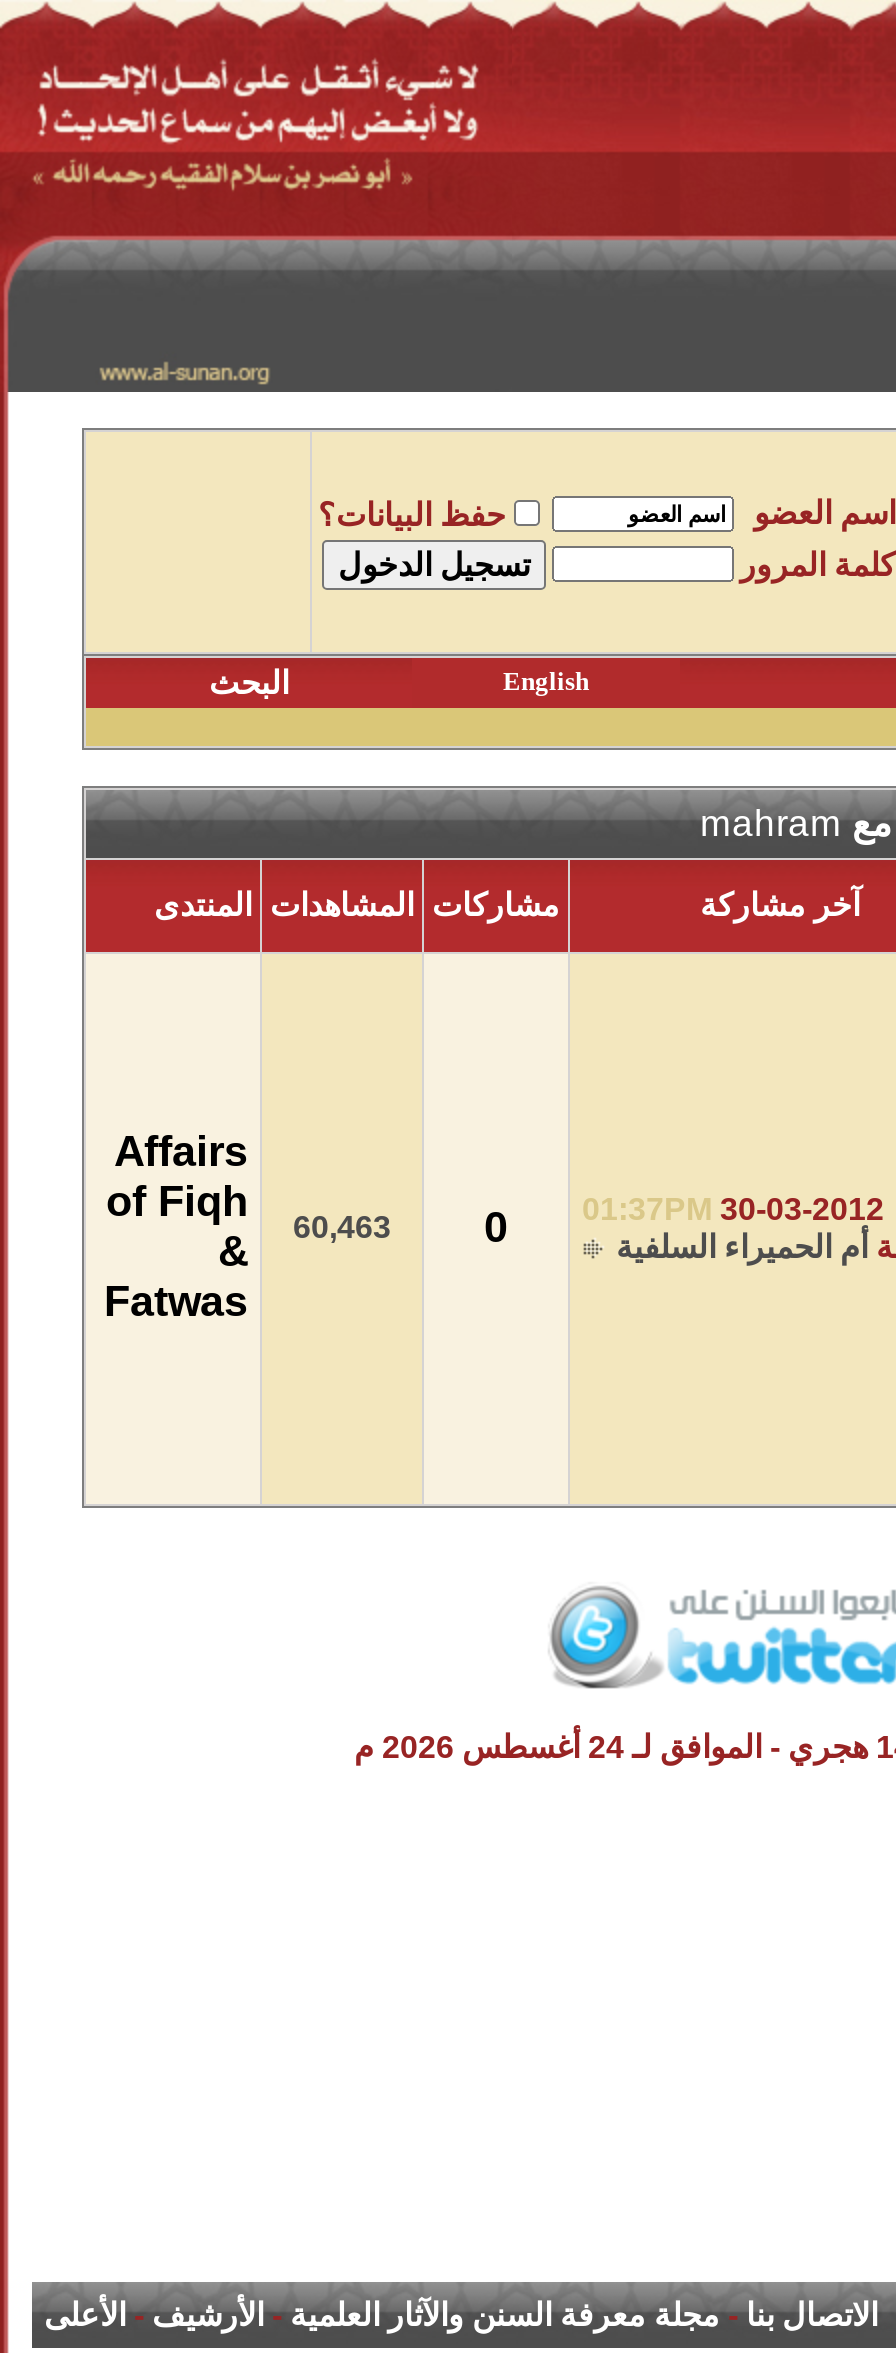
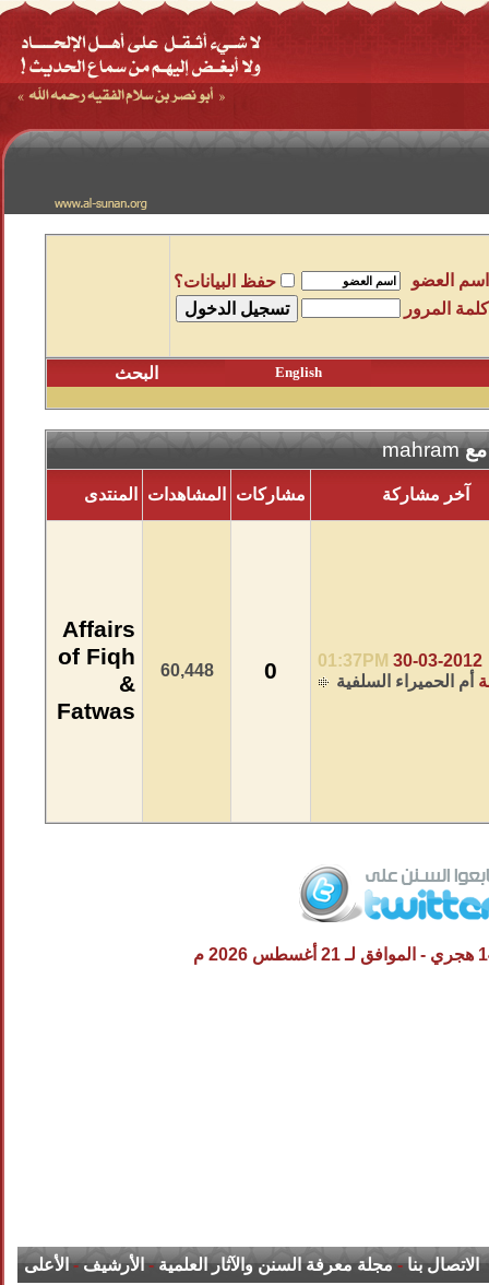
[293,1210,391,1244] 60,463 -> [160,661,213,680] 60,448

